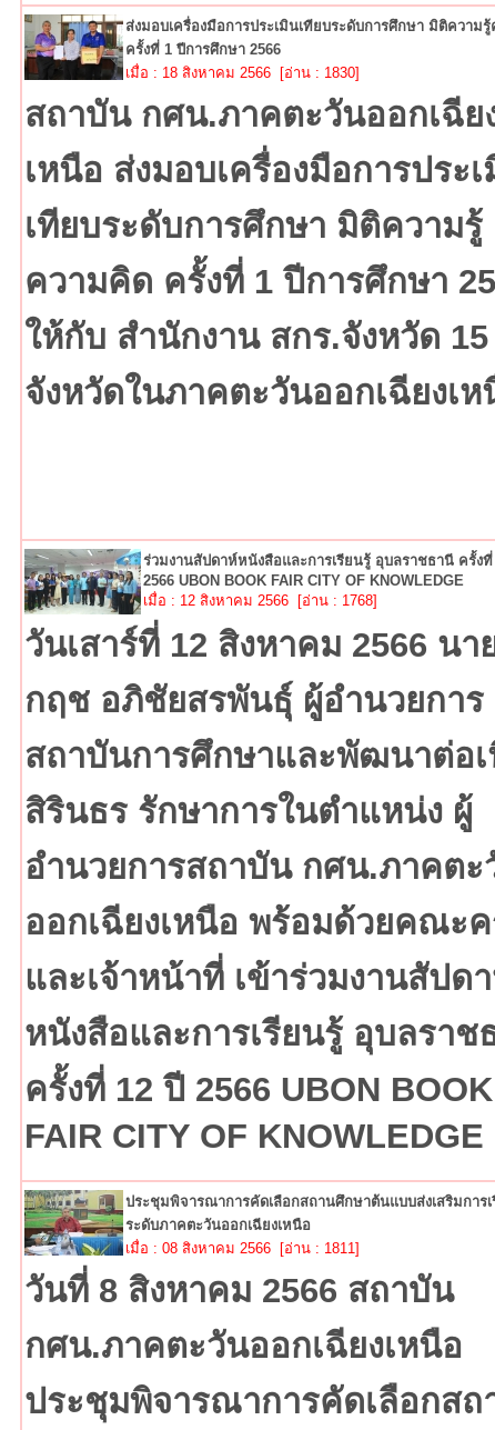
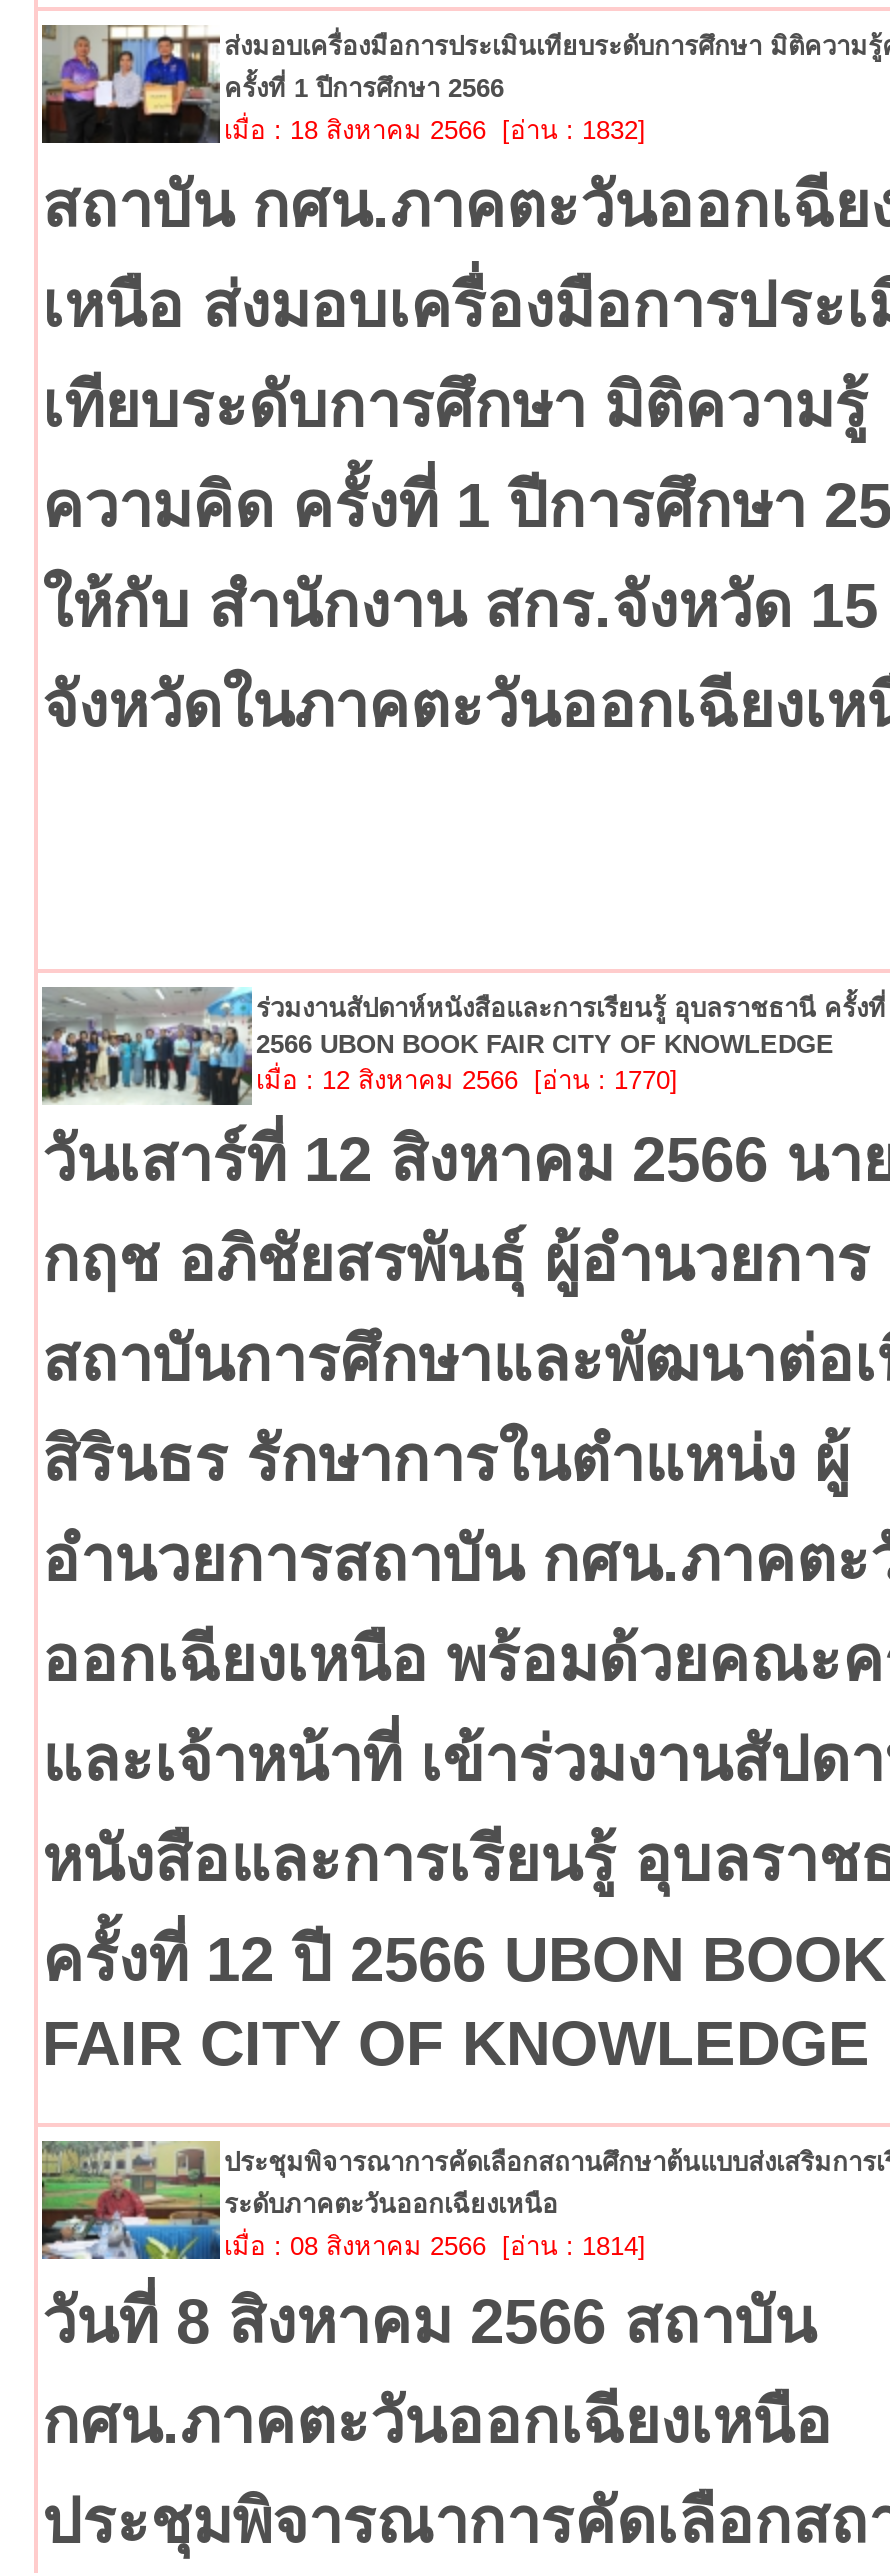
[125,64,360,81] เมื่อ : 18 สิงหาคม 2566 [อ่าน : 1830] -> [224,115,646,145] เมื่อ : 18 สิงหาคม 2566 [อ่าน : 1832]
[143,592,377,609] เมื่อ : 12 สิงหาคม 2566 [อ่าน : 1768] -> [256,1065,678,1095] เมื่อ : 12 สิงหาคม 2566 [อ่าน : 1770]
[125,1240,360,1257] เมื่อ : 08 สิงหาคม 2566 [อ่าน : 1811] -> [224,2231,646,2261] เมื่อ : 08 สิงหาคม 2566 [อ่าน : 1814]

